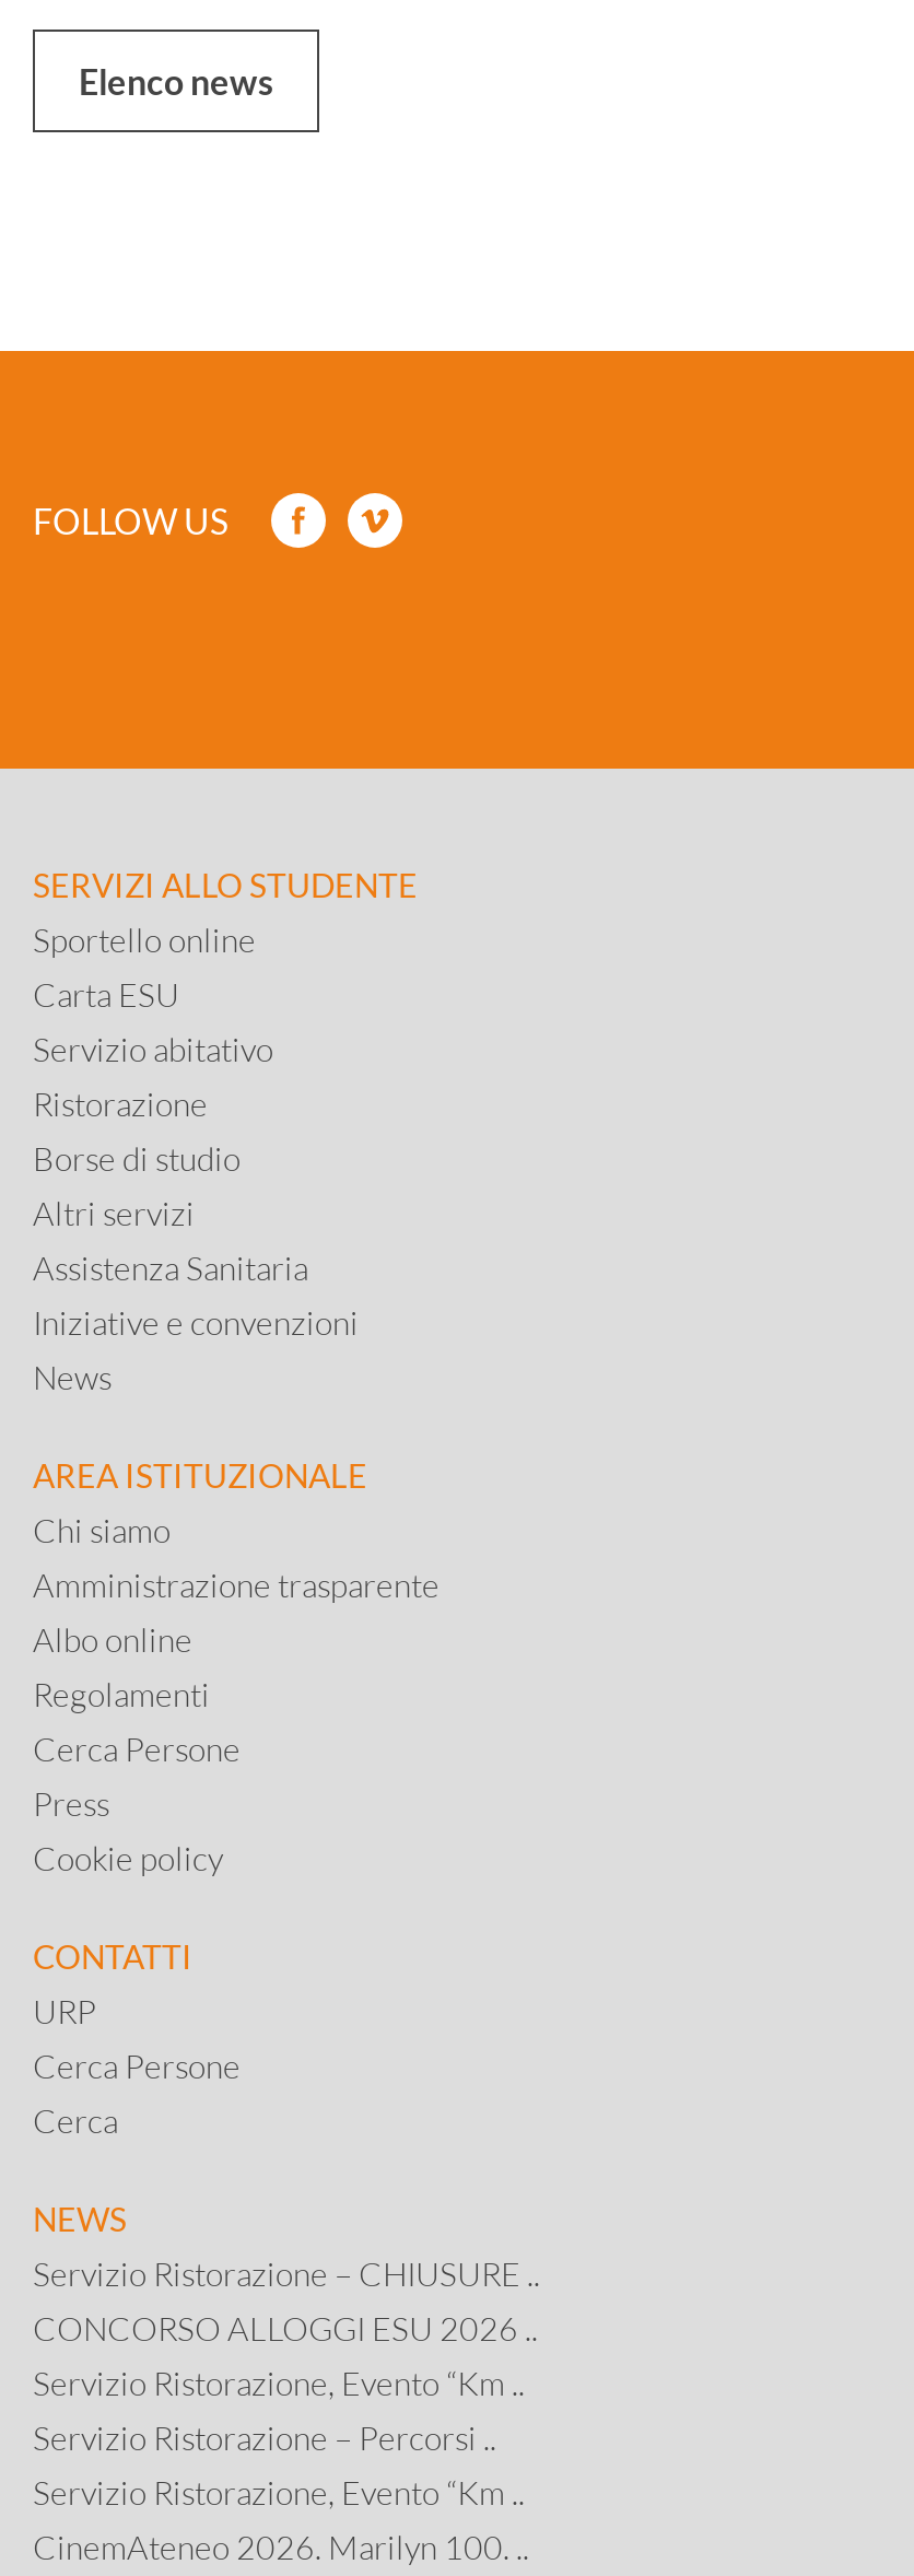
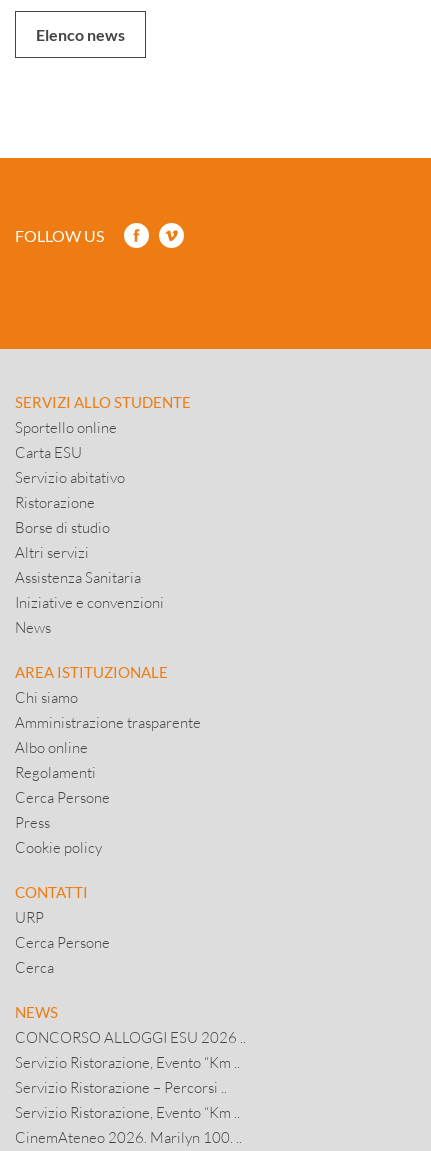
[33,2253,540,2293] Servizio Ristorazione – CHIUSURE .. -> none

